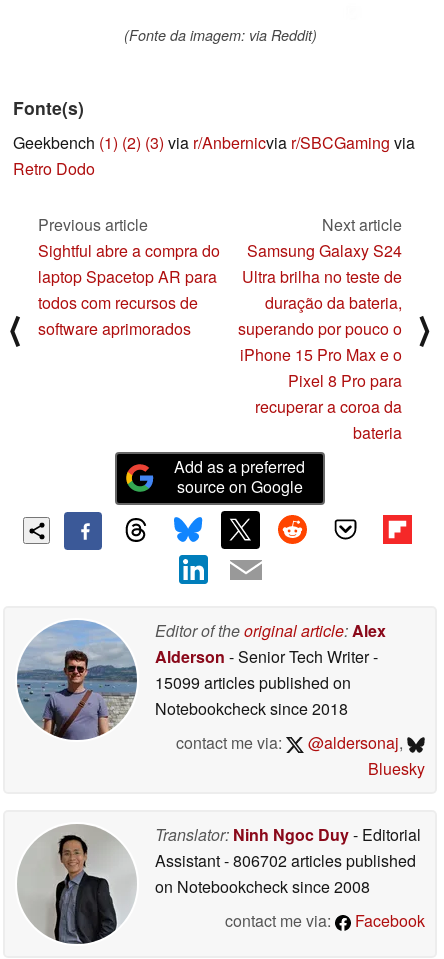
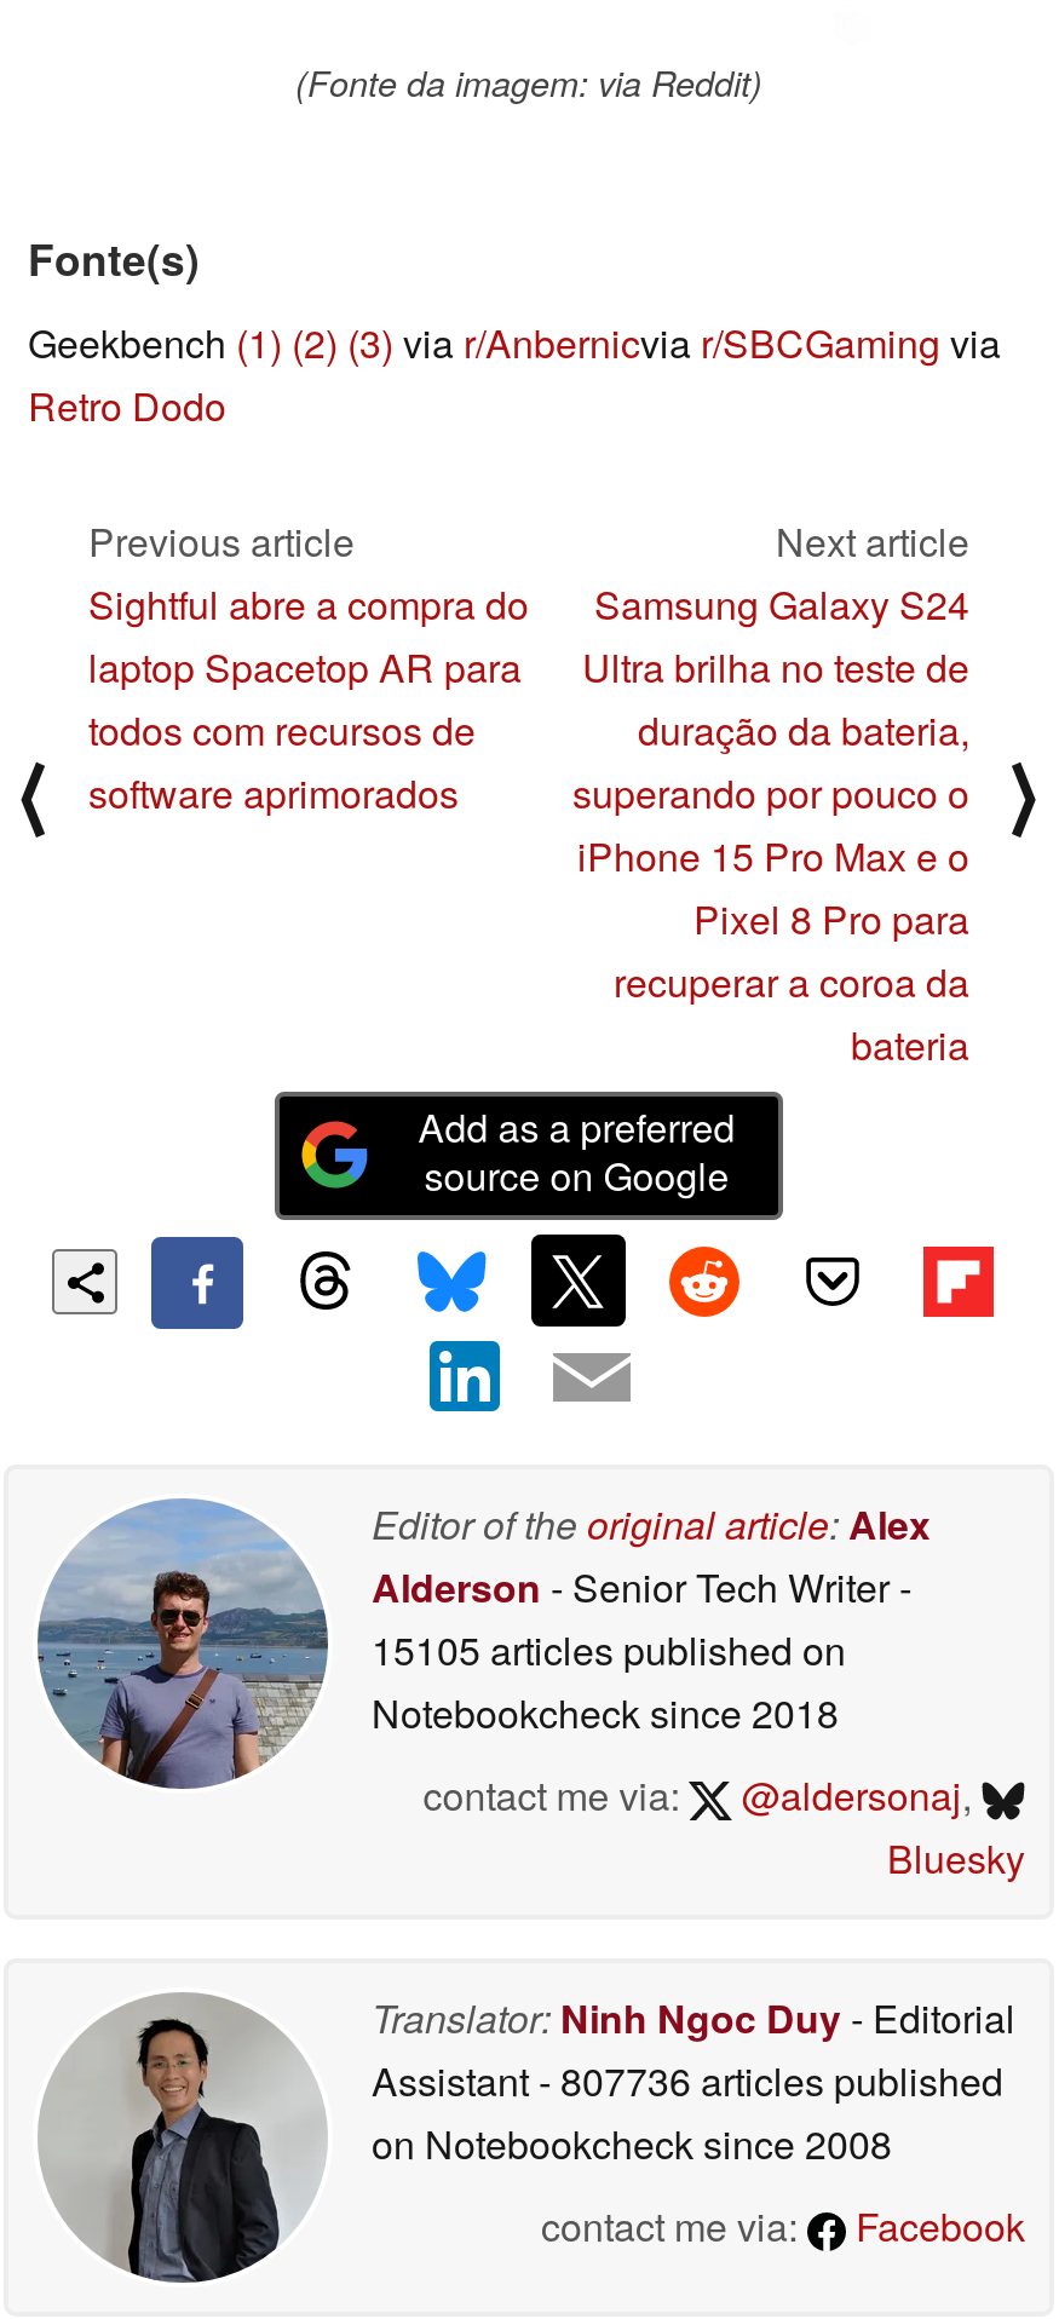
[155,671,351,694] 15099 articles published on -> [372,1622,846,1678] 15105 articles published on
[155,849,416,872] Assistant - 806702 articles published -> [372,2053,1003,2108] Assistant - 807736 articles published

